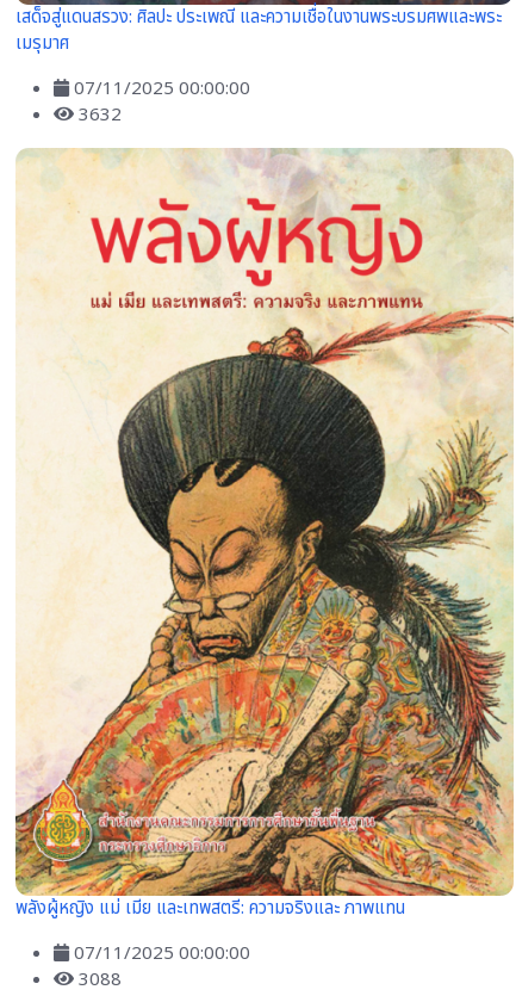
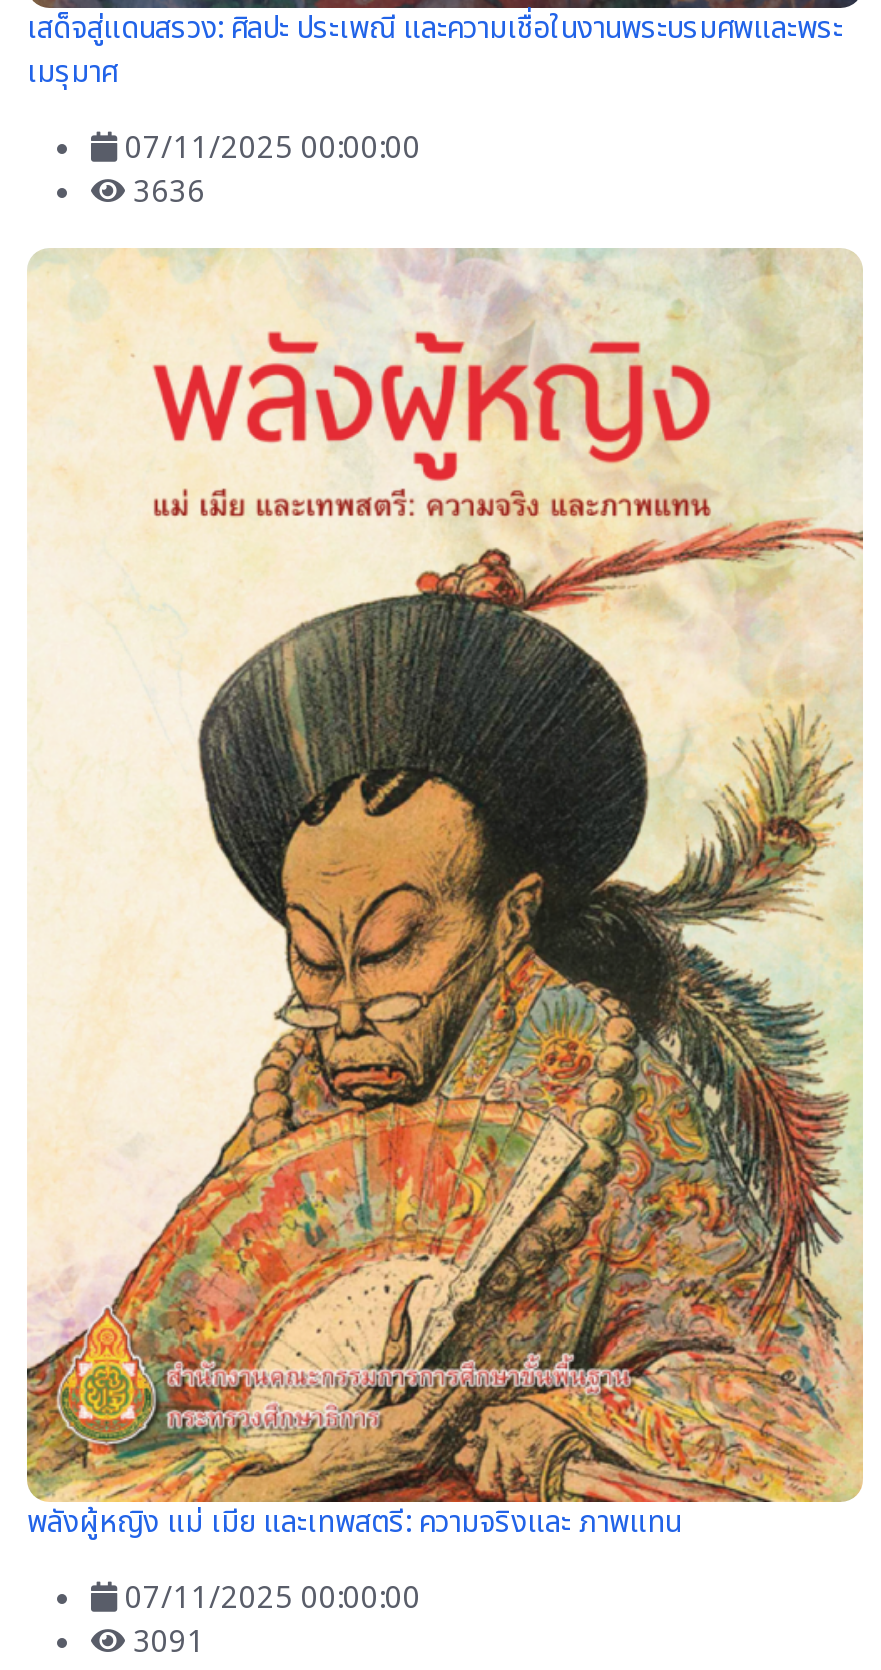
[79,102,122,129] 3632 -> [133,170,205,216] 3636
[79,966,122,994] 3088 -> [133,1620,205,1666] 3091

